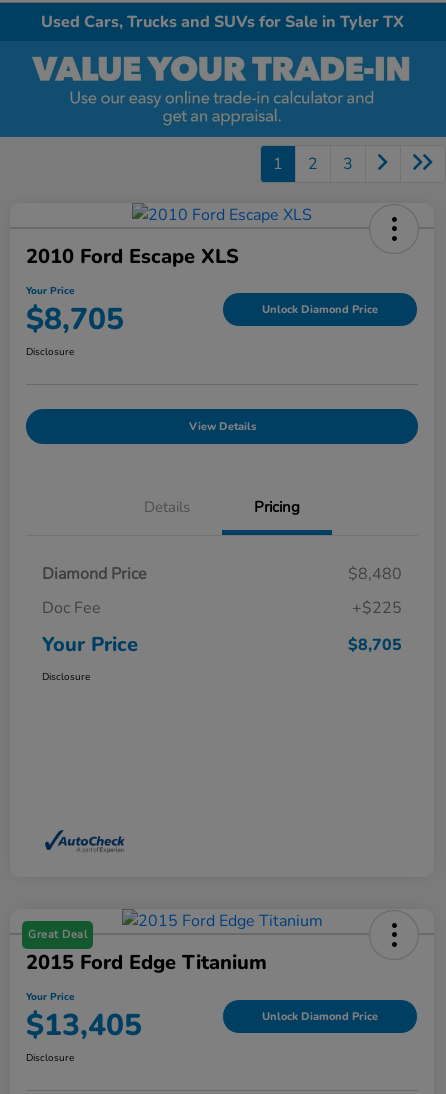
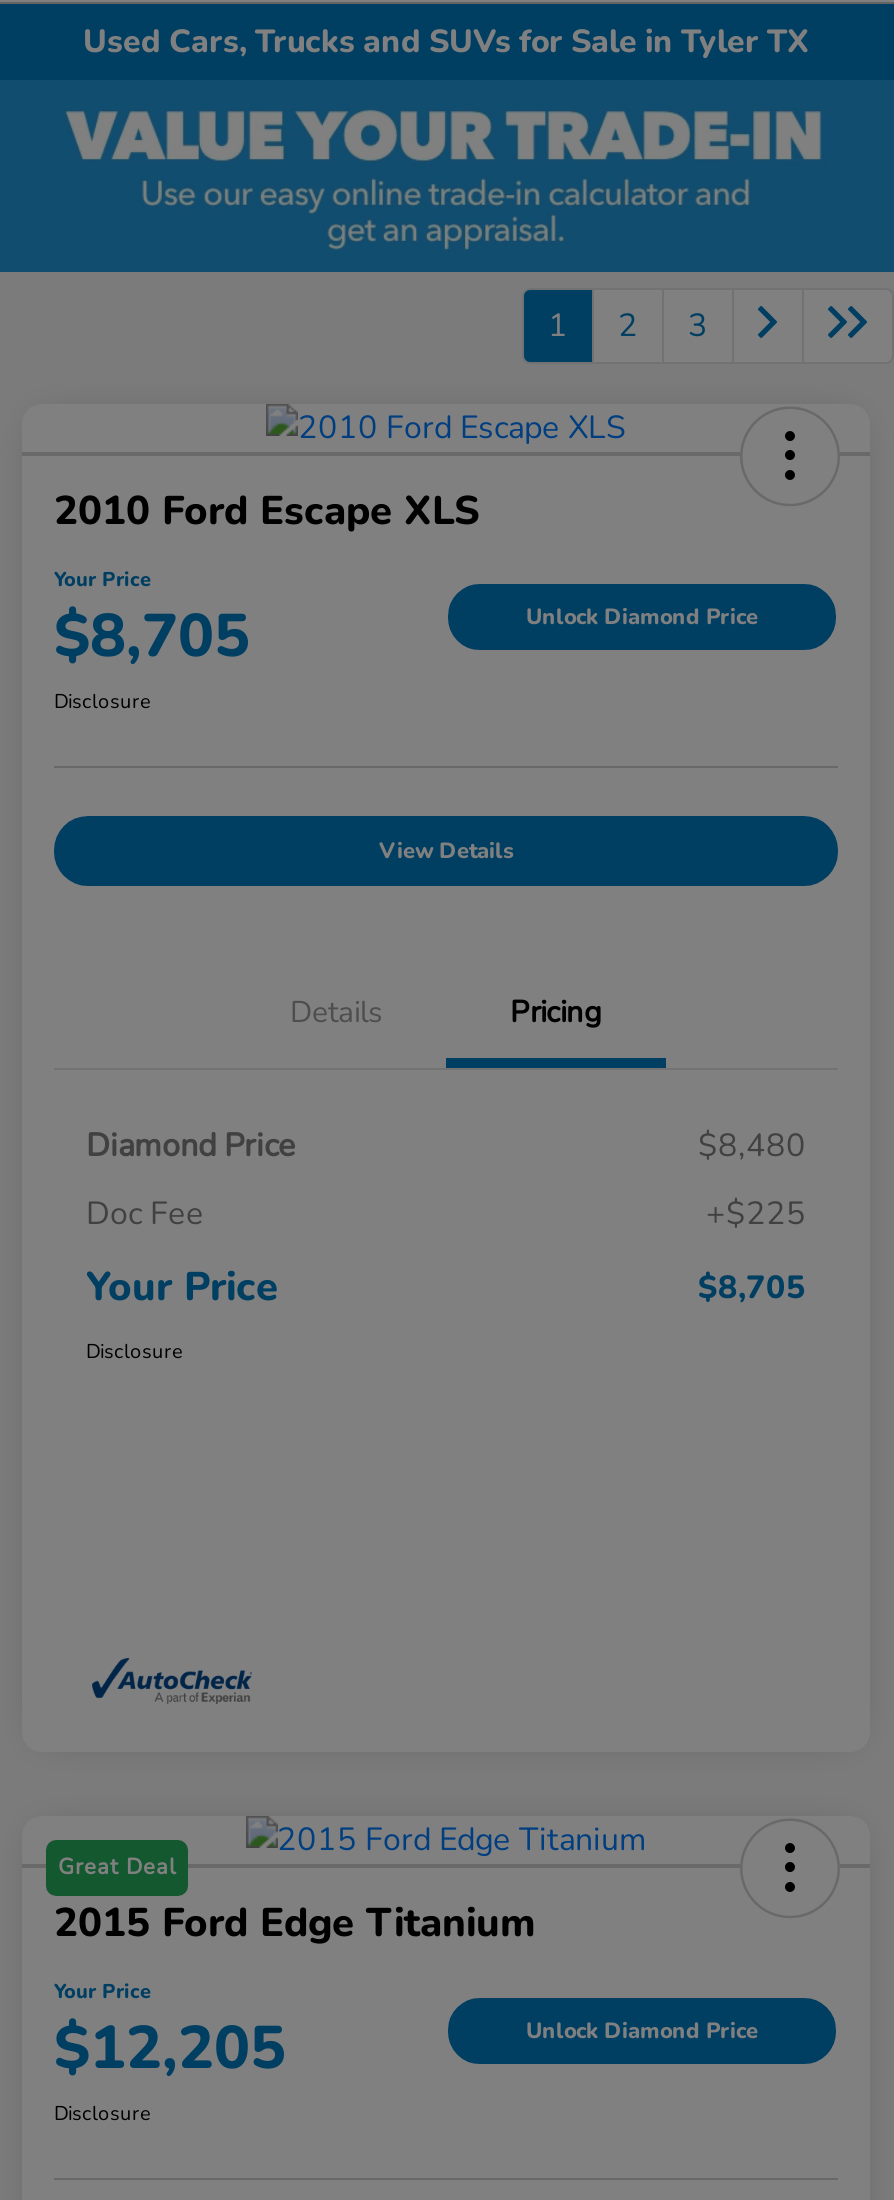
[26,1005,142,1046] $13,405 -> [54,2009,286,2091] $12,205

